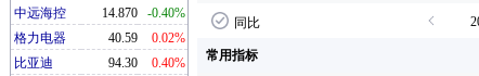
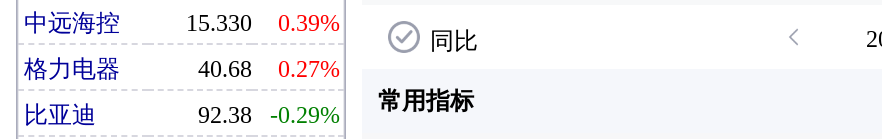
[102,5,138,21] 14.870 -> [186,9,252,37] 15.330
[147,5,185,21] -0.40% -> [278,9,340,37] 0.39%
[108,30,138,46] 40.59 -> [198,55,252,83] 40.68
[152,30,185,46] 0.02% -> [278,55,340,83] 0.27%
[108,55,138,71] 94.30 -> [198,101,252,129] 92.38
[152,55,185,71] 0.40% -> [270,101,340,129] -0.29%

